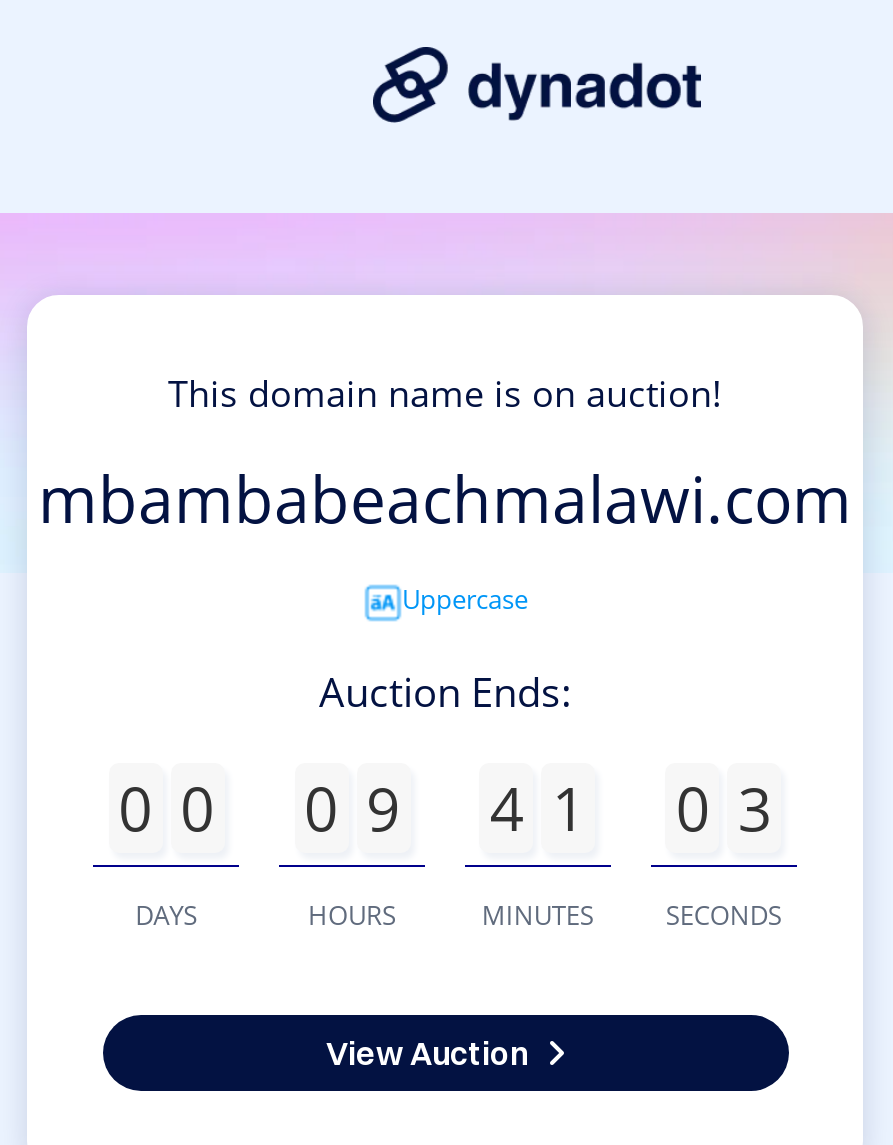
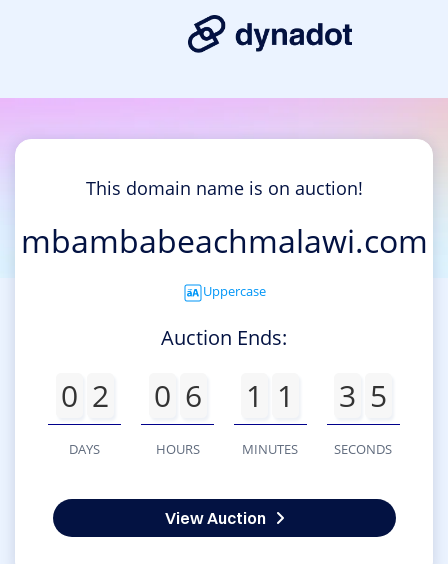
[118,767,214,849] 0 0 -> [61,375,109,416] 0 2
[304,767,400,849] 0 9 -> [153,375,201,416] 0 6
[490,767,586,849] 4 1 -> [246,375,294,416] 1 1
[676,767,772,849] 0 3 -> [339,375,387,416] 3 5

